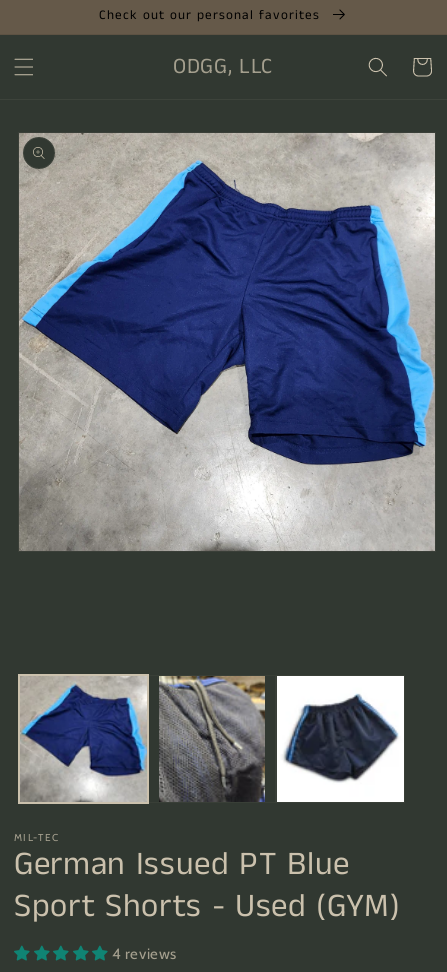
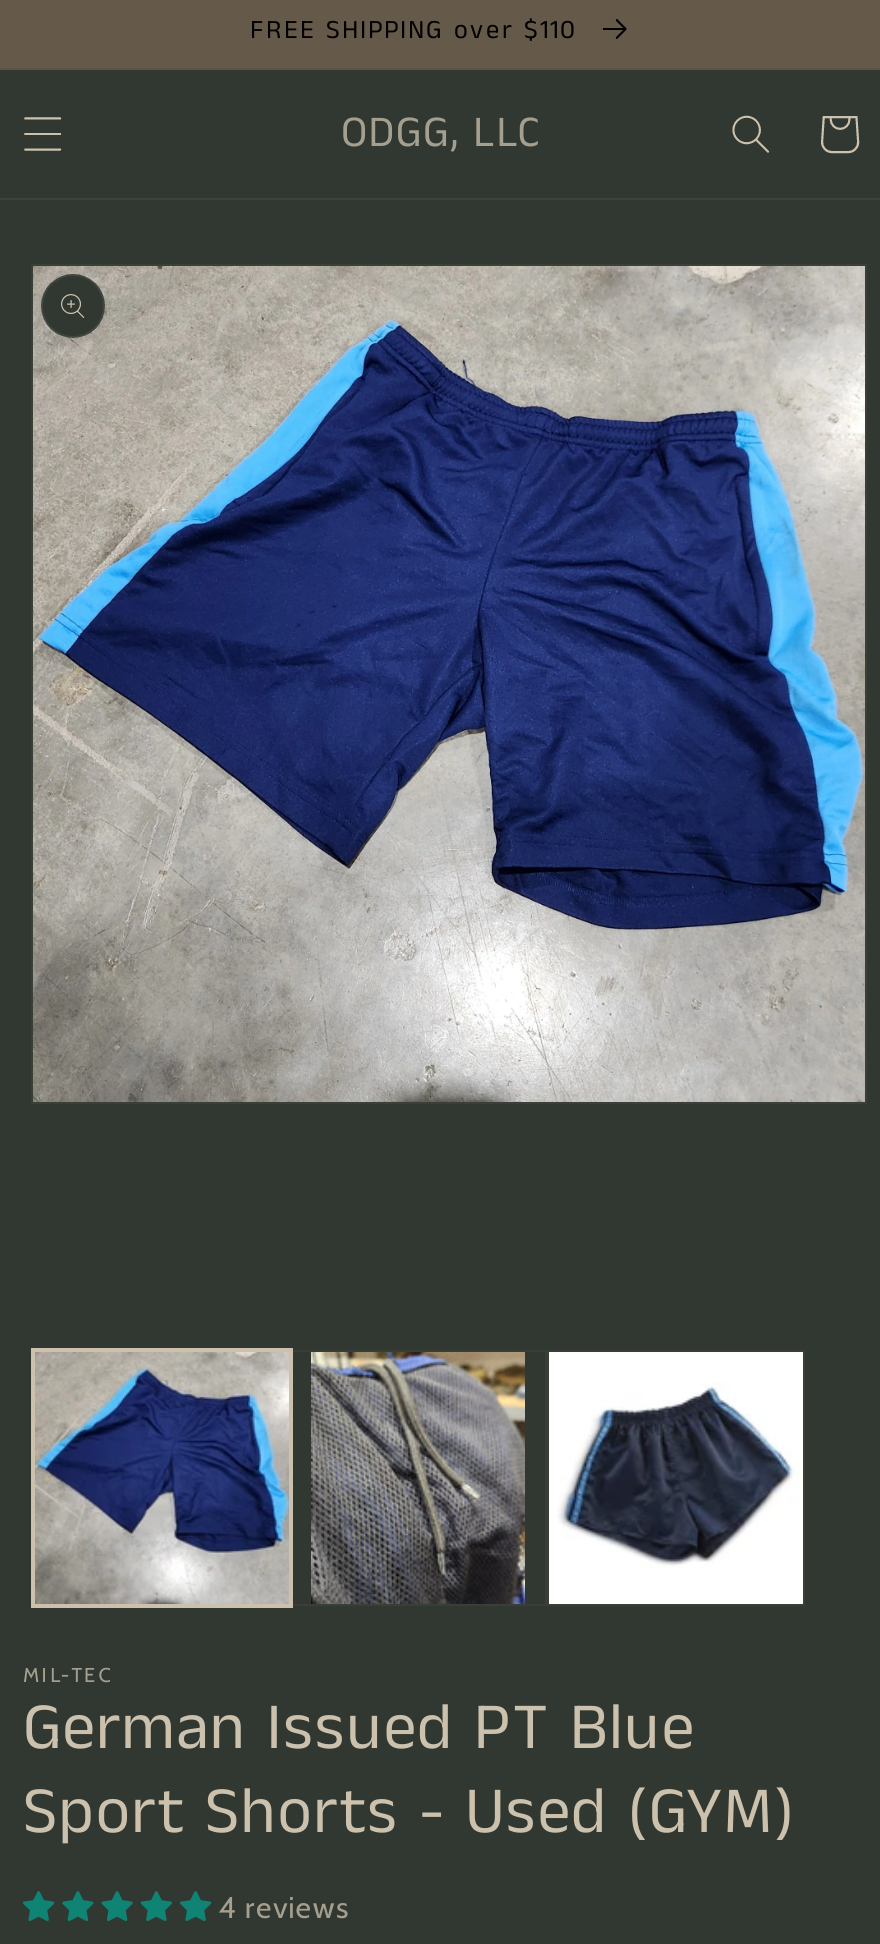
[98,6,324,25] Check out our personal favorites -> [250,12,586,50] FREE SHIPPING over $110

